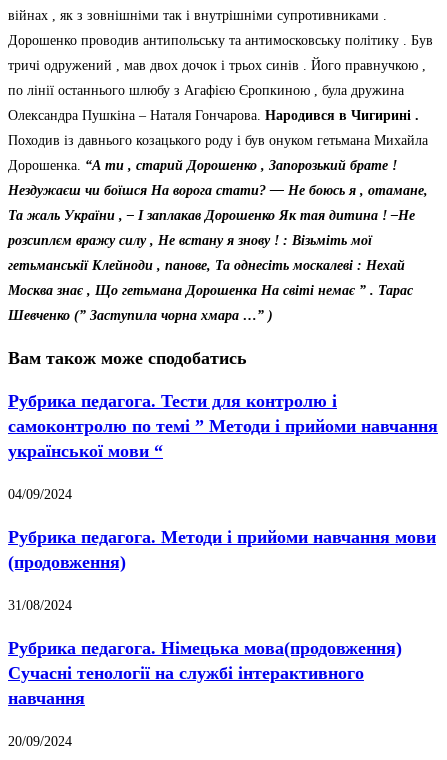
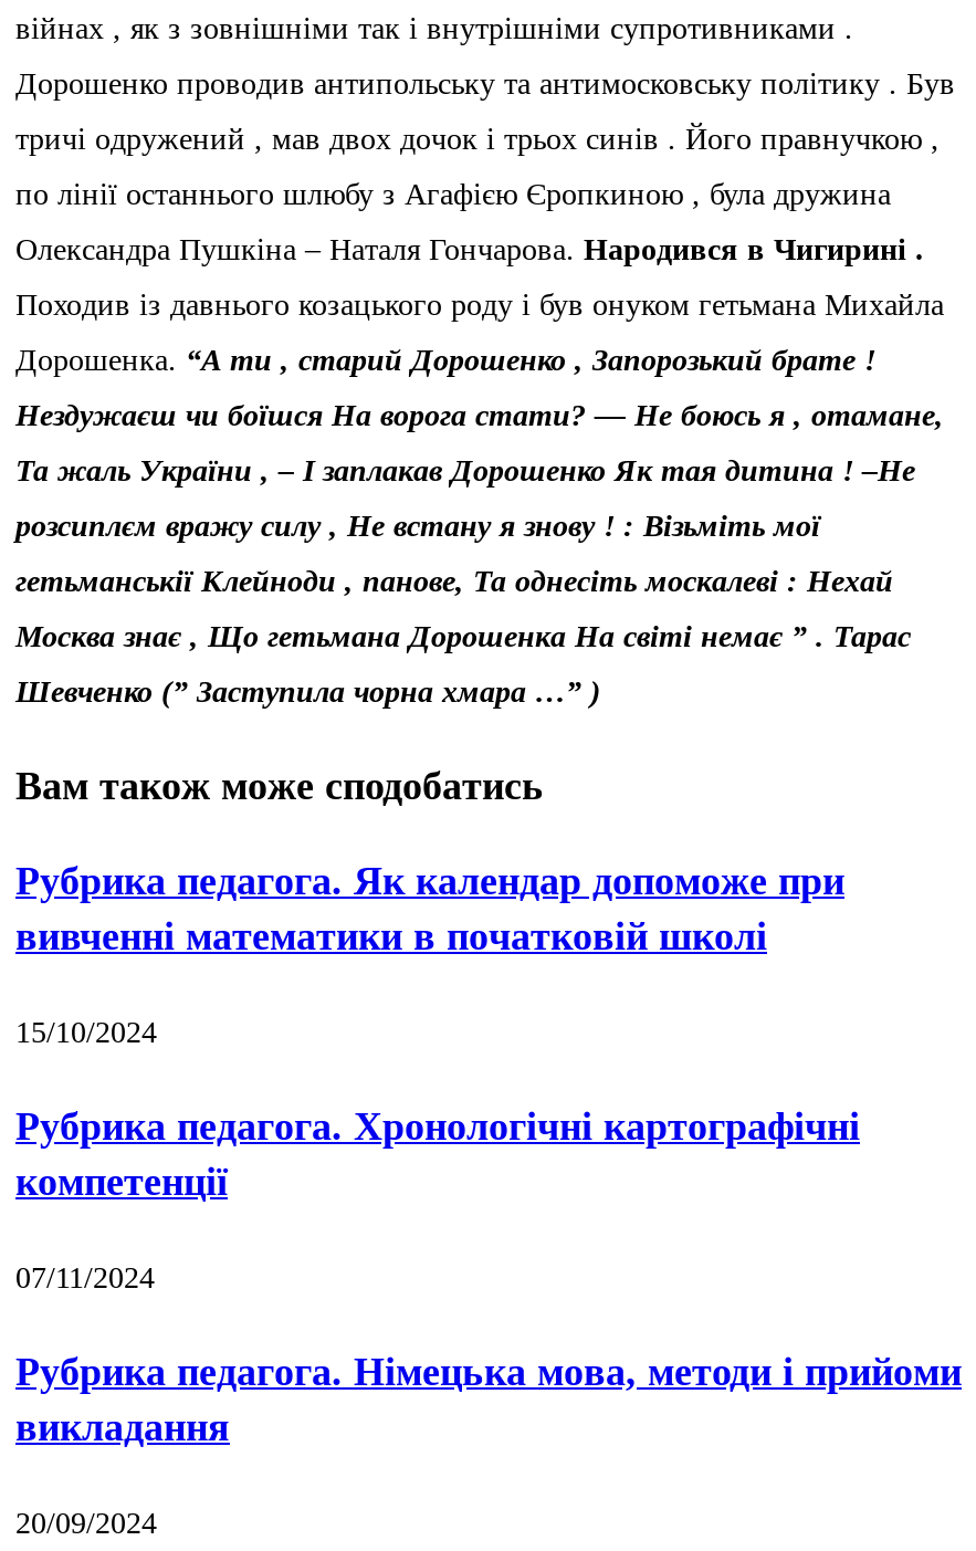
[8,391,438,461] Рубрика педагога. Тести для контролю і | самоконтролю по темі ” Методи і прийоми навчання | української мови “ -> [15,859,844,959] Рубрика педагога. Як календар допоможе при | вивченні математики в початковій школі
[8,487,72,502] 04/09/2024 -> [15,1016,157,1049] 15/10/2024
[8,527,436,572] Рубрика педагога. Методи і прийоми навчання мови | (продовження) -> [15,1105,860,1204] Рубрика педагога. Хронологічні картографічні | компетенції
[8,598,72,613] 31/08/2024 -> [15,1262,155,1295] 07/11/2024
[8,638,402,708] Рубрика педагога. Німецька мова(продовження) | Сучасні тенології на службі інтерактивного | навчання -> [15,1350,962,1450] Рубрика педагога. Німецька мова, методи і прийоми | викладання

